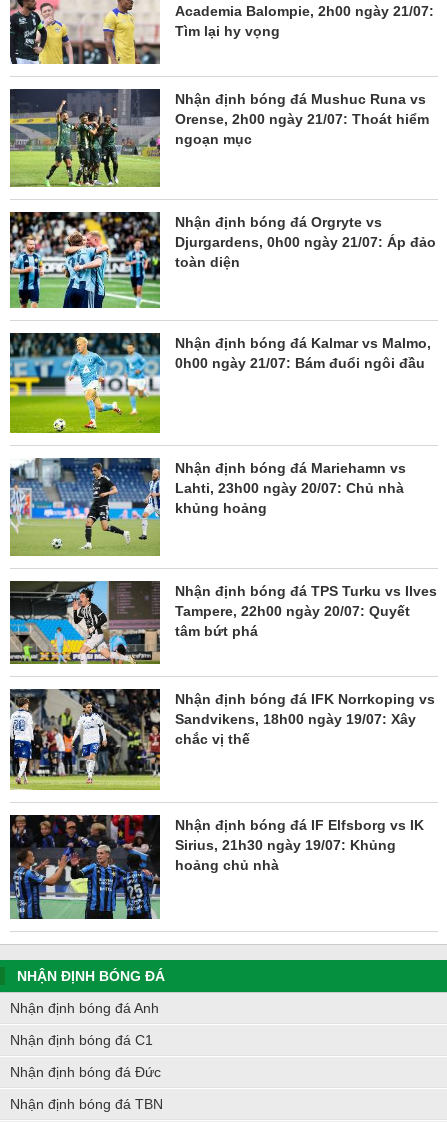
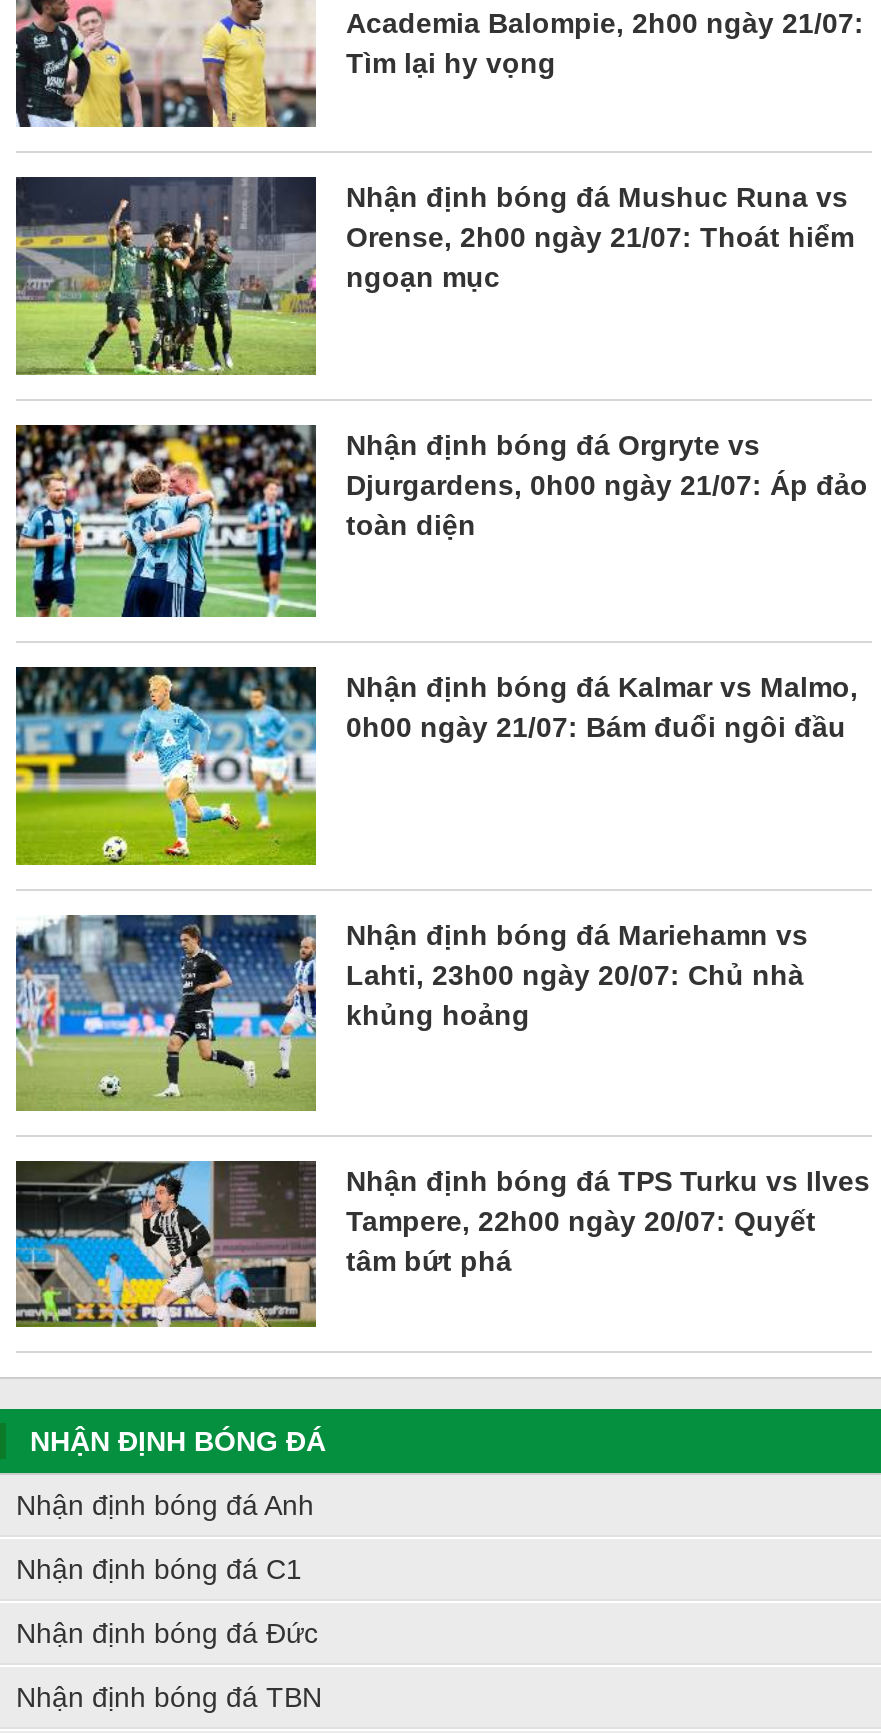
[9,688,435,791] [image] | Nhận định bóng đá IFK Norrkoping vs | Sandvikens, 18h00 ngày 19/07: Xây | chắc vị thế -> none
[9,808,424,920] [image] | Nhận định bóng đá IF Elfsborg vs IK | Sirius, 21h30 ngày 19/07: Khủng | hoảng chủ nhà -> none

